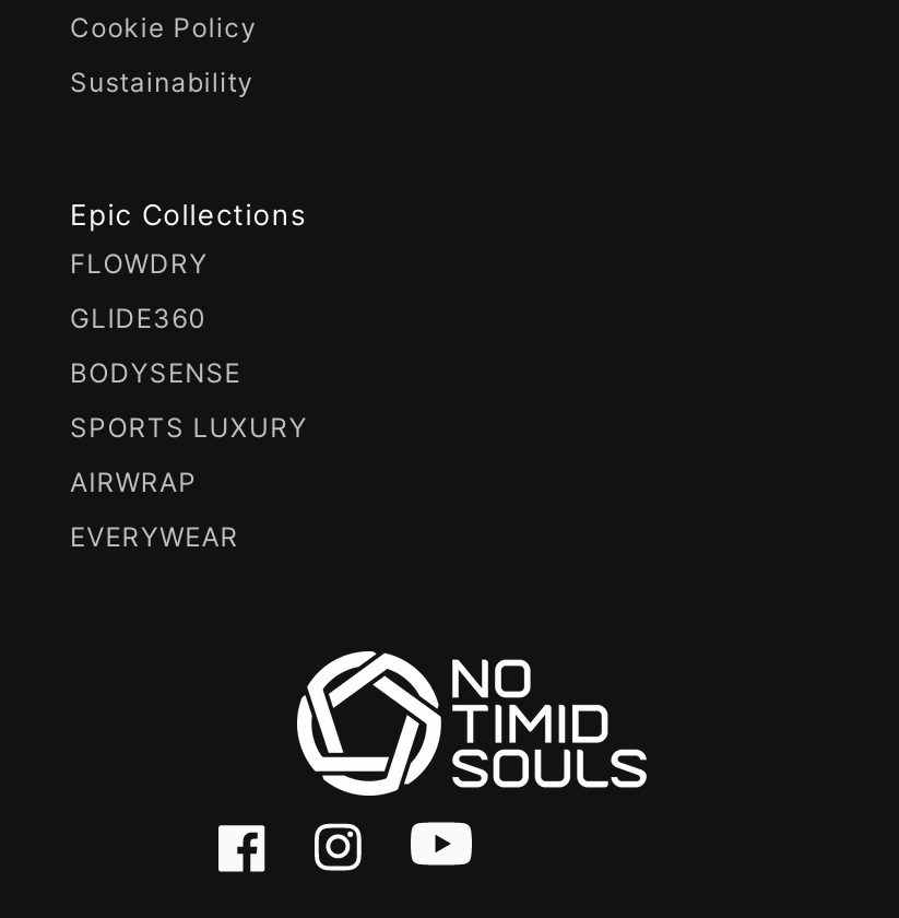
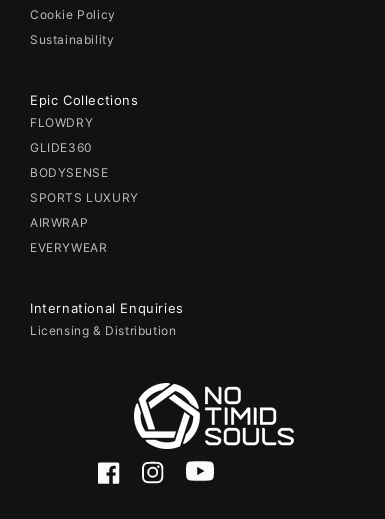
none -> [30,300,184,338] International Enquiries | Licensing & Distribution

